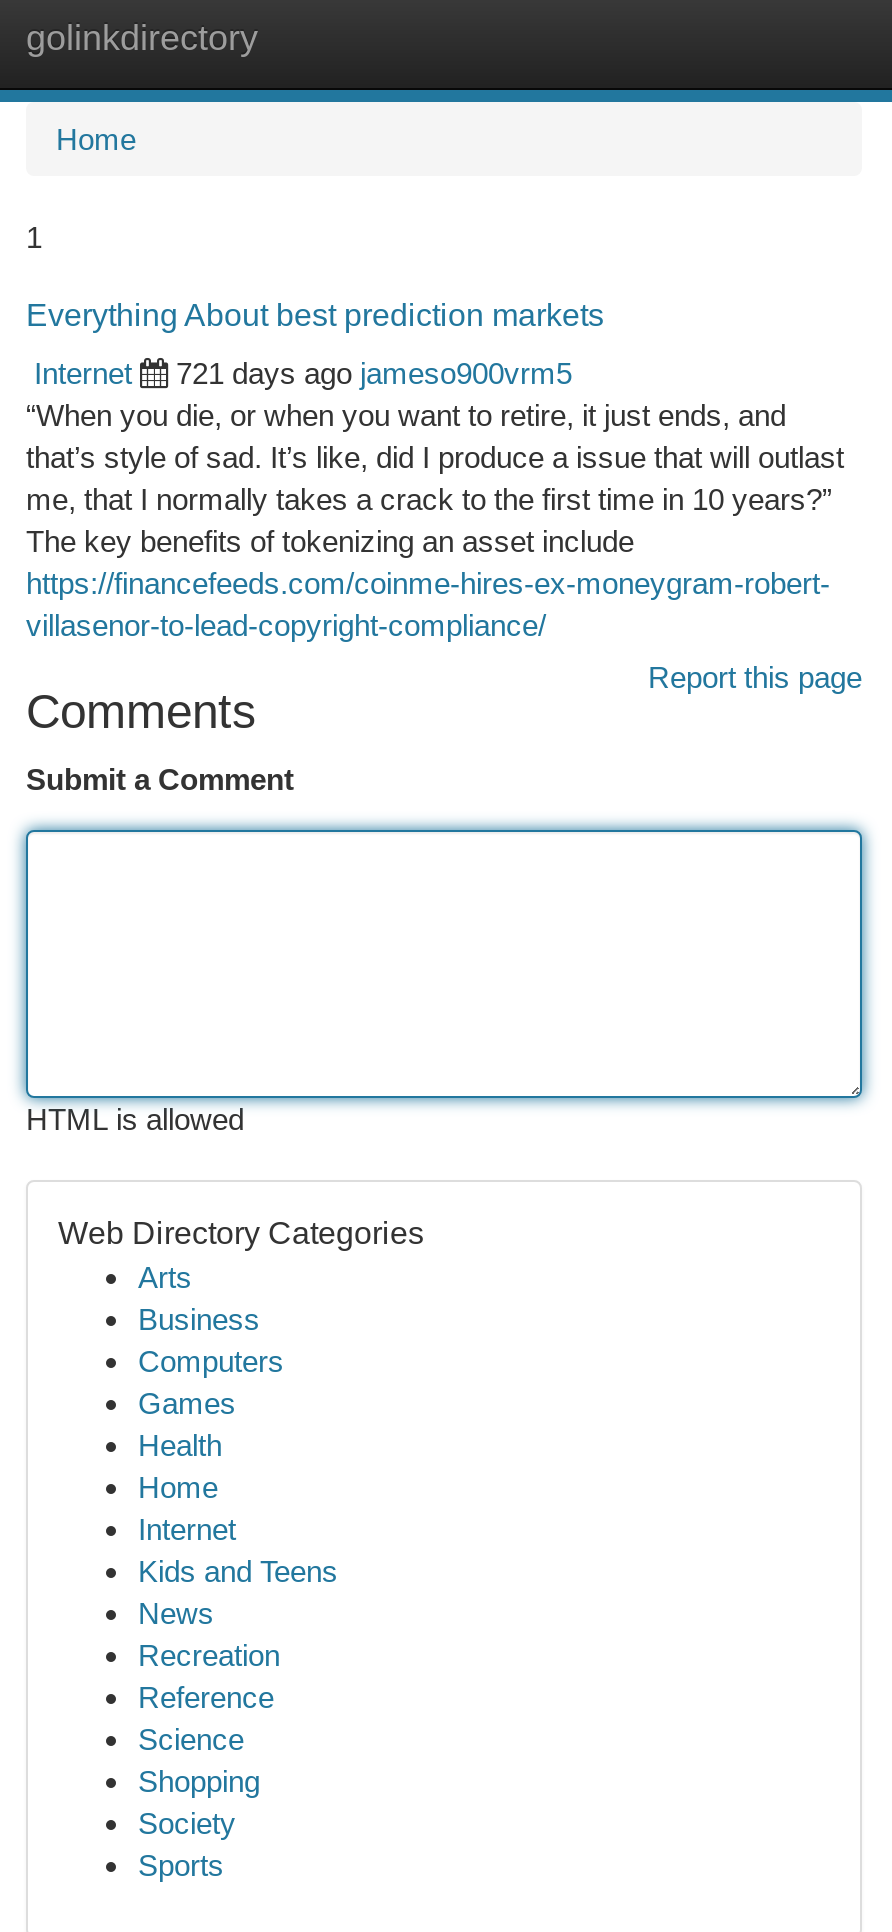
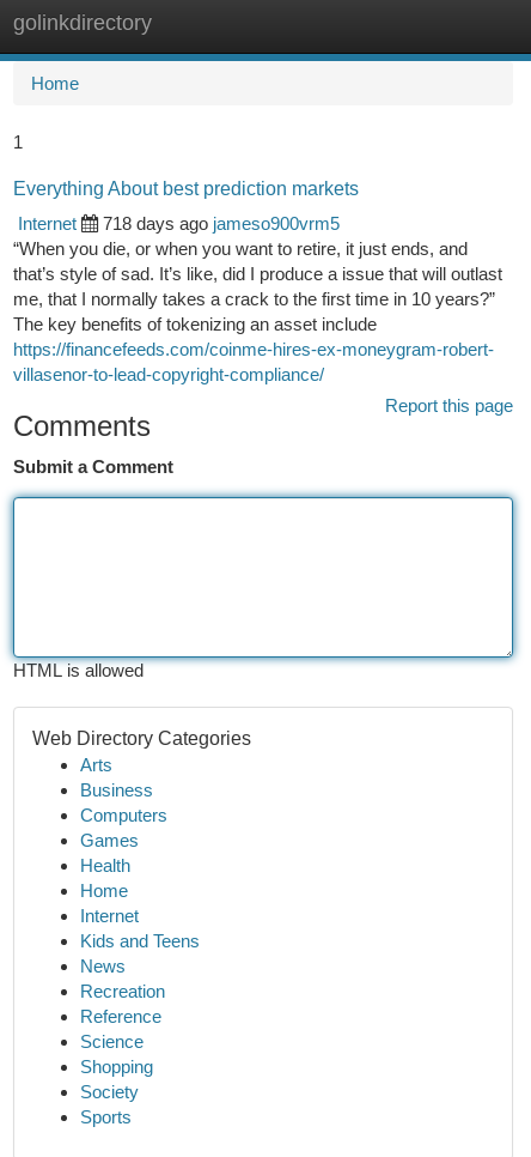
[176,356,572,390] 721 days ago jameso900vrm5 -> [103,213,340,234] 718 days ago jameso900vrm5

